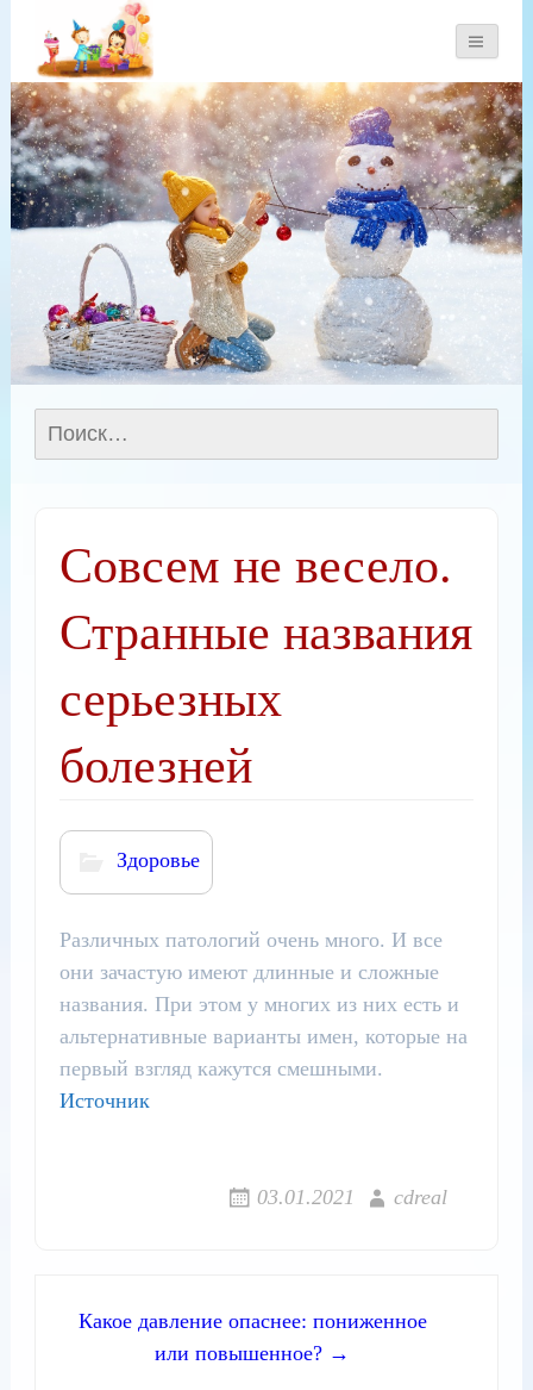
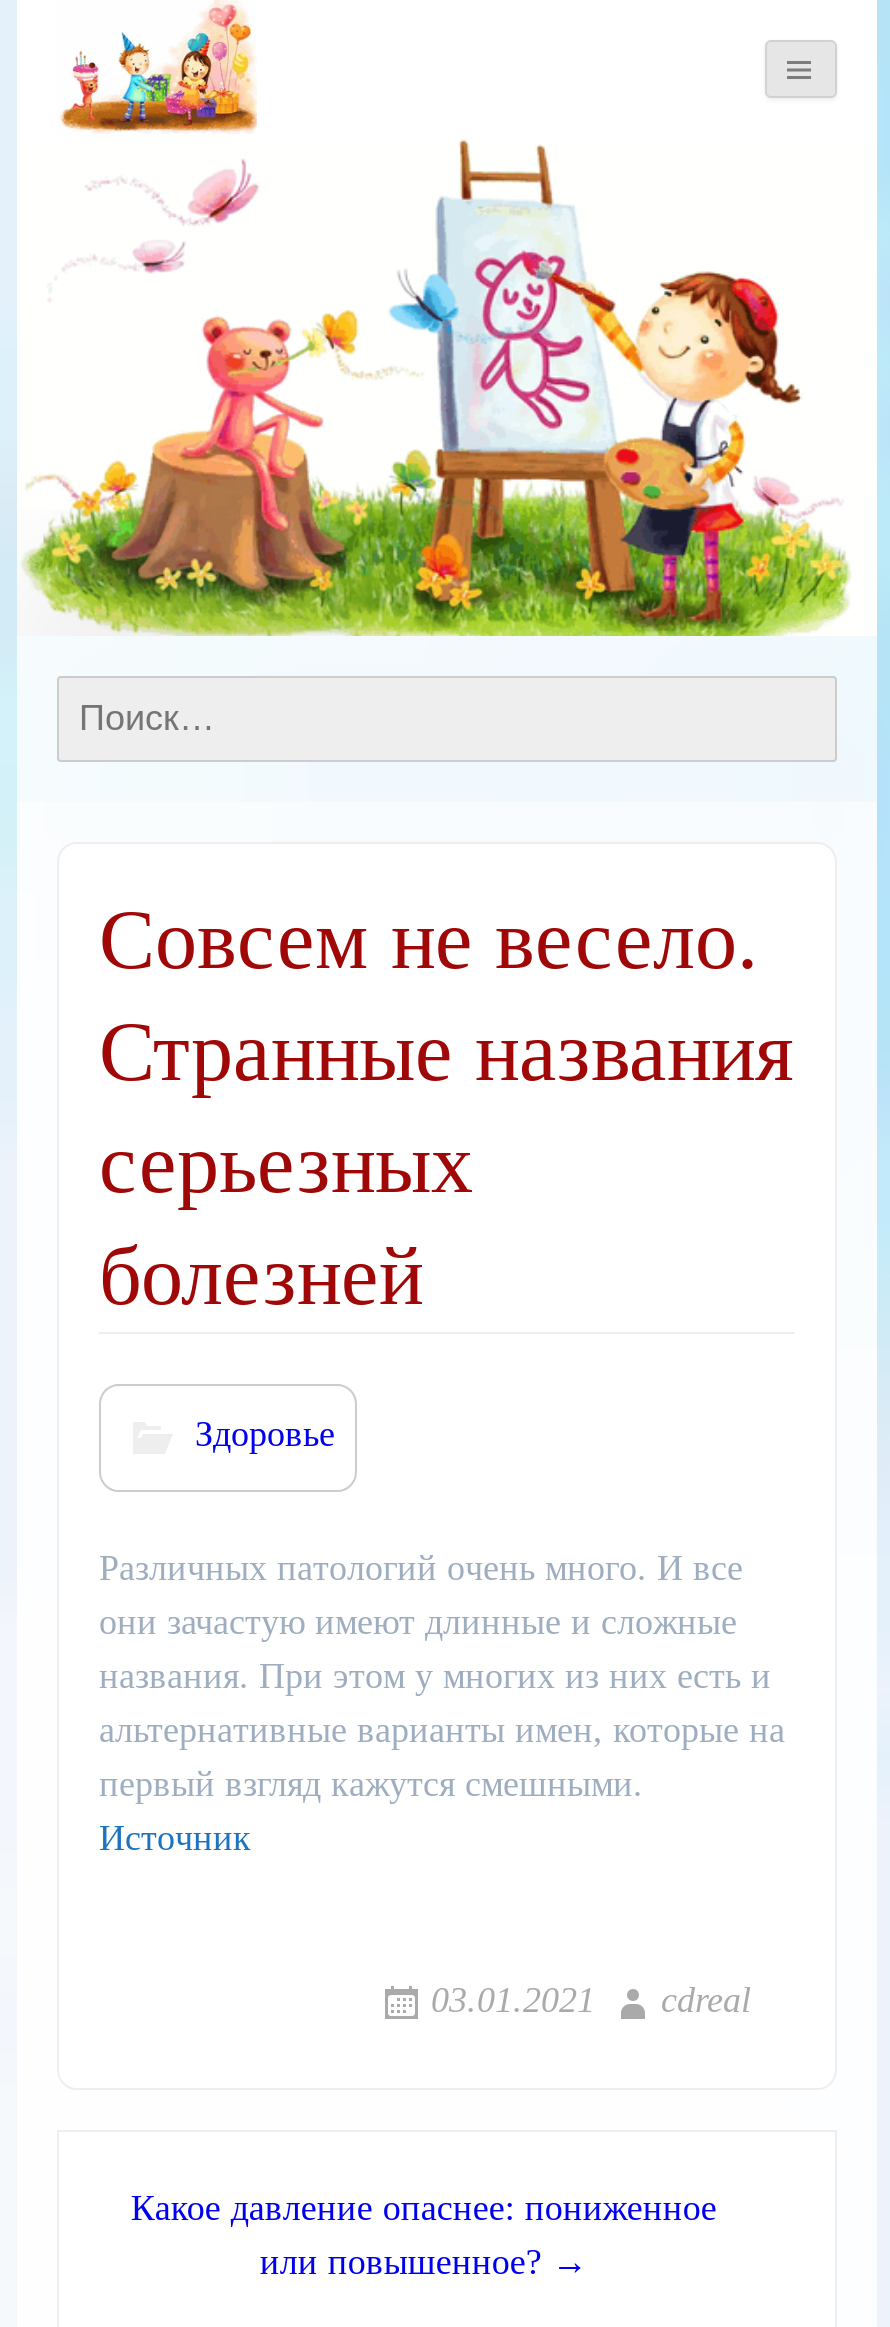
[10,81,523,385] [image] -> [17,138,877,638] [image]

